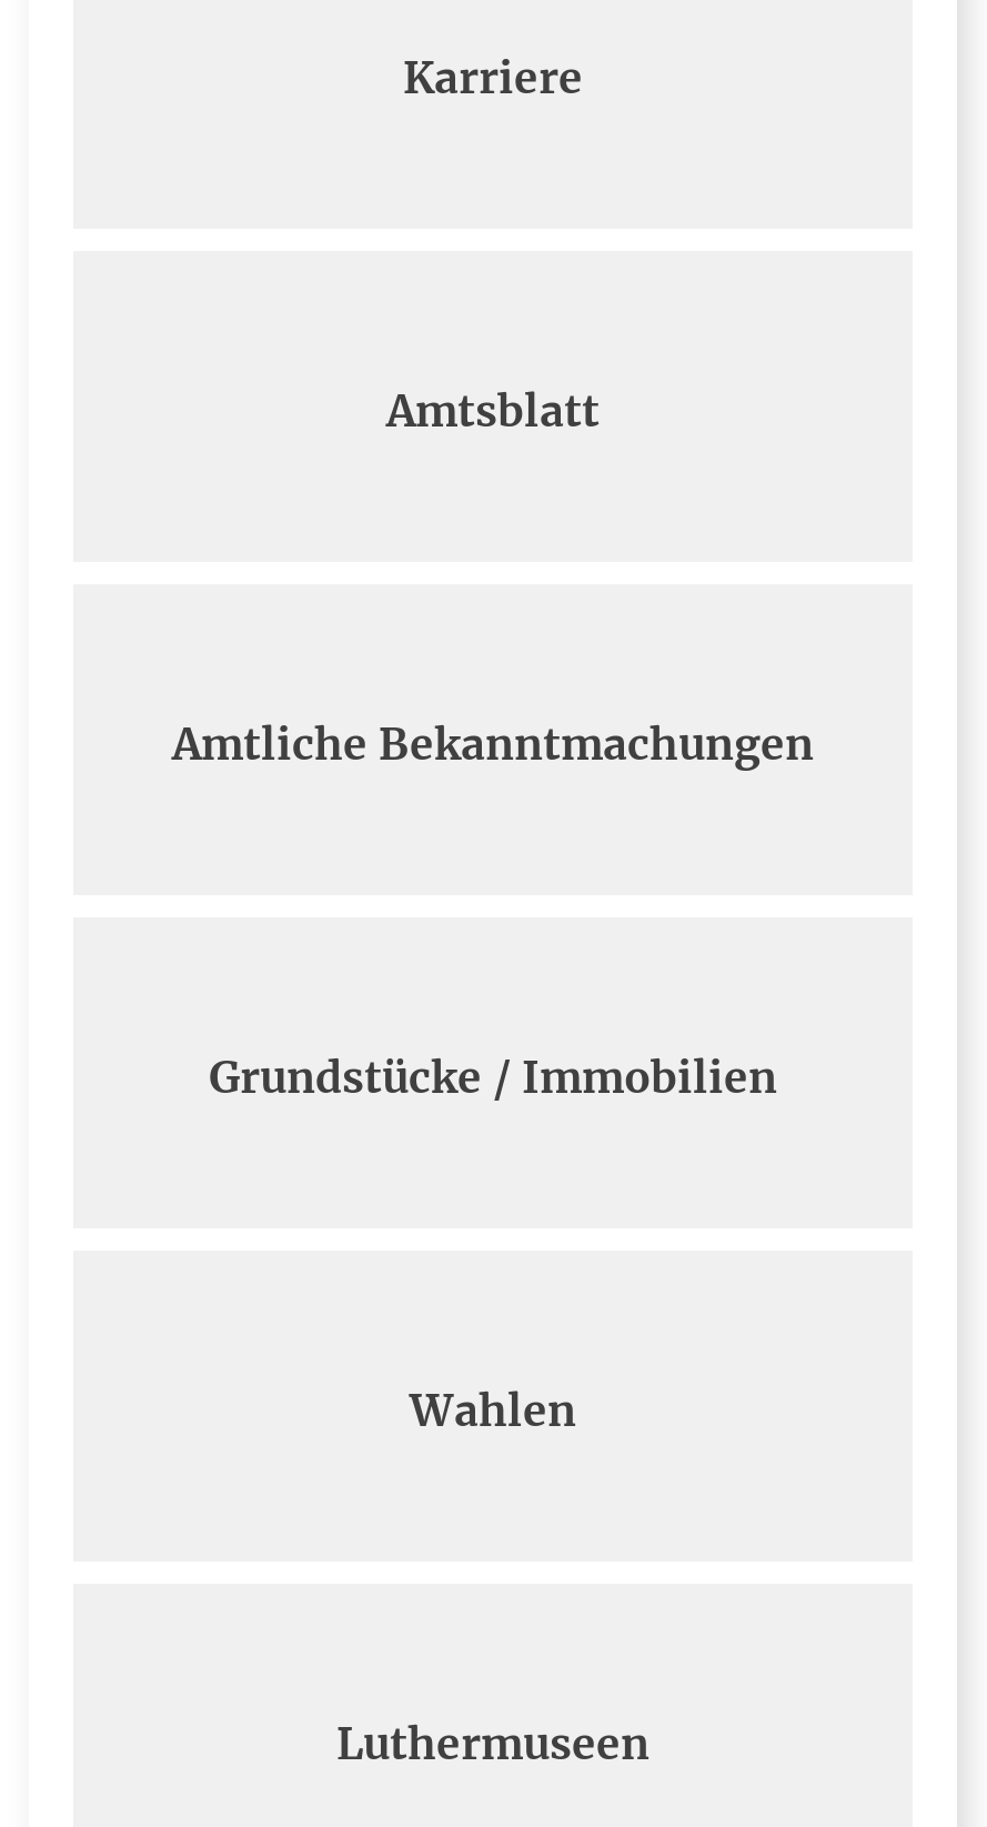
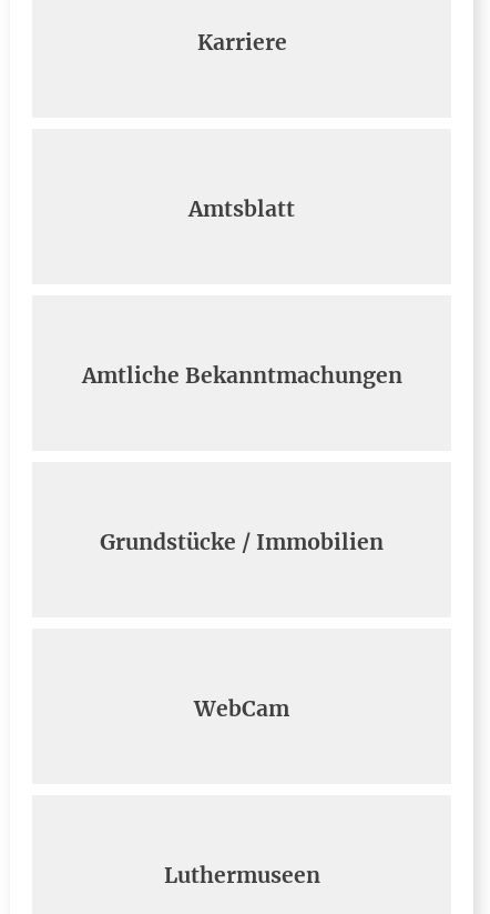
[410,1384,576,1438] Wahlen -> [194,695,289,722] WebCam

